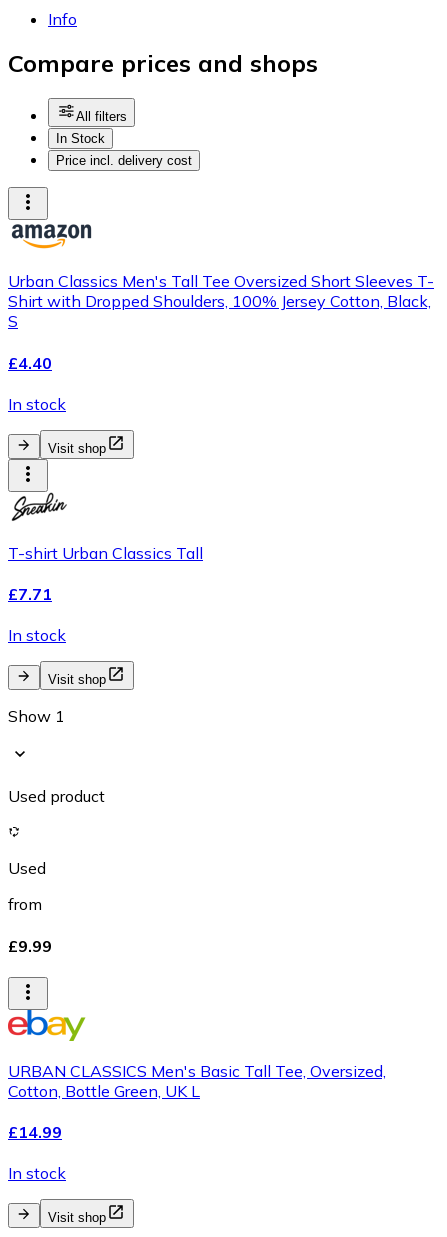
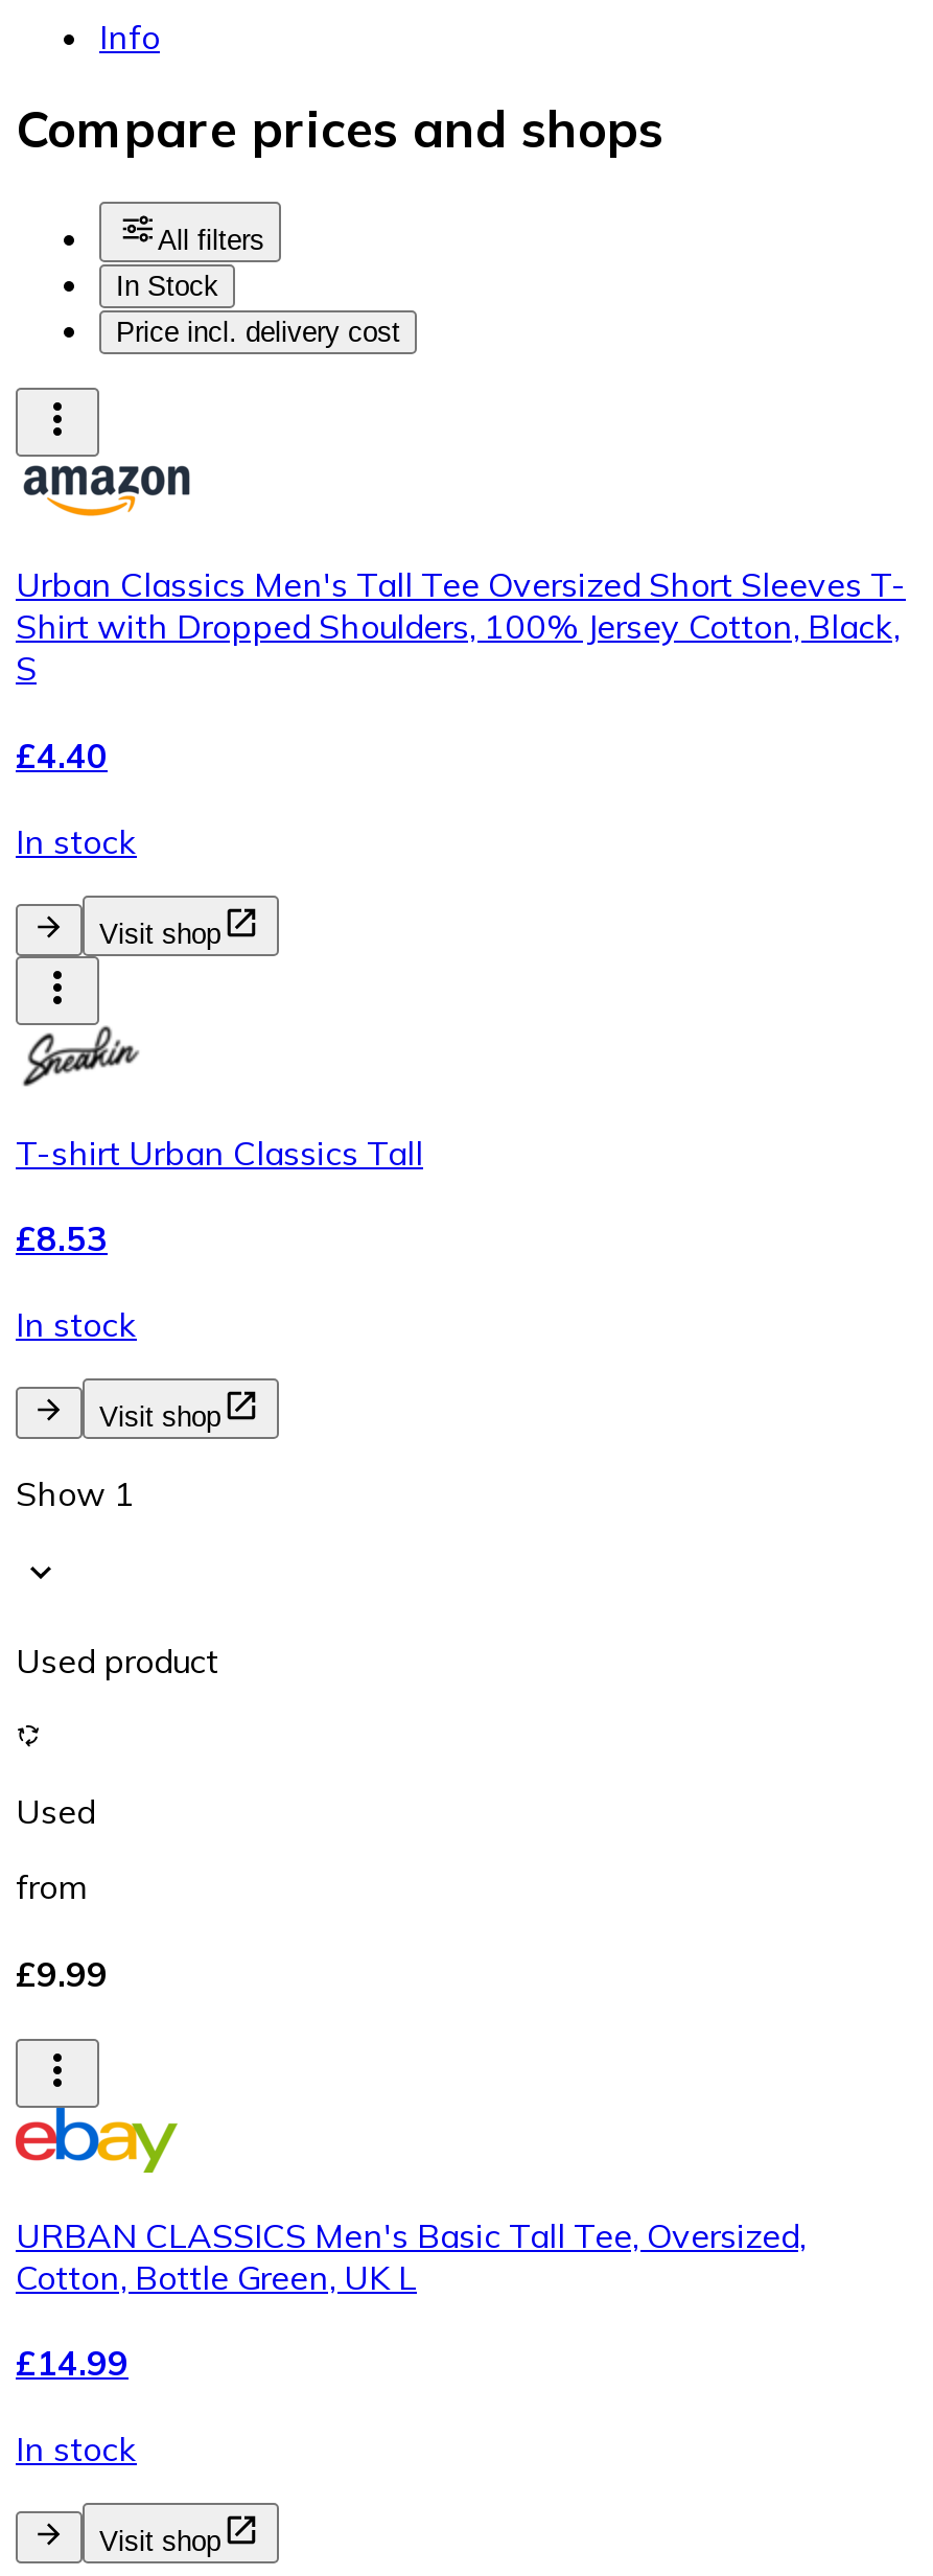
[8,584,52,604] £7.71 -> [16,1218,108,1259] £8.53

